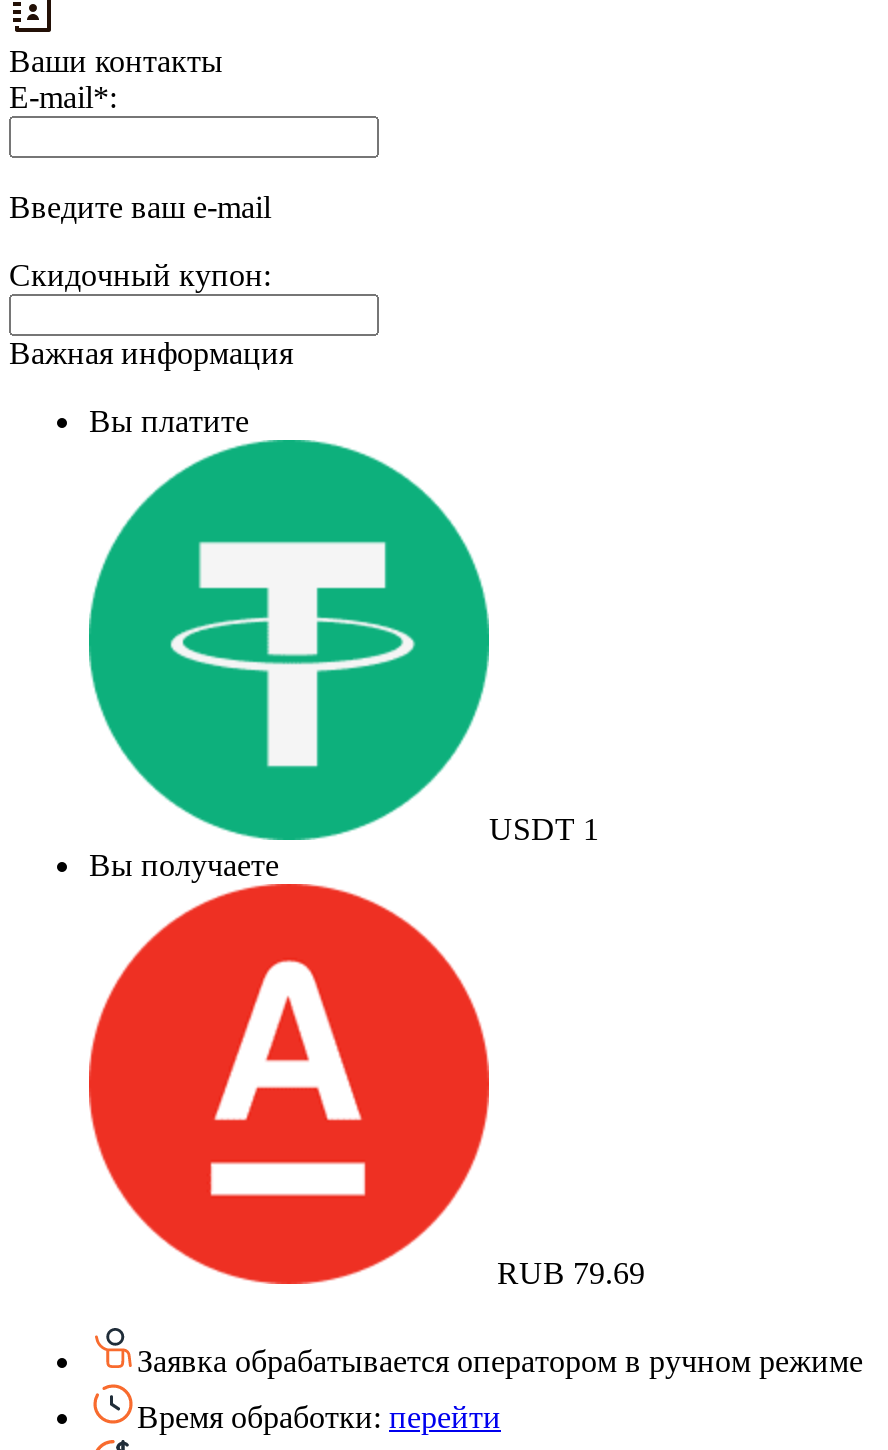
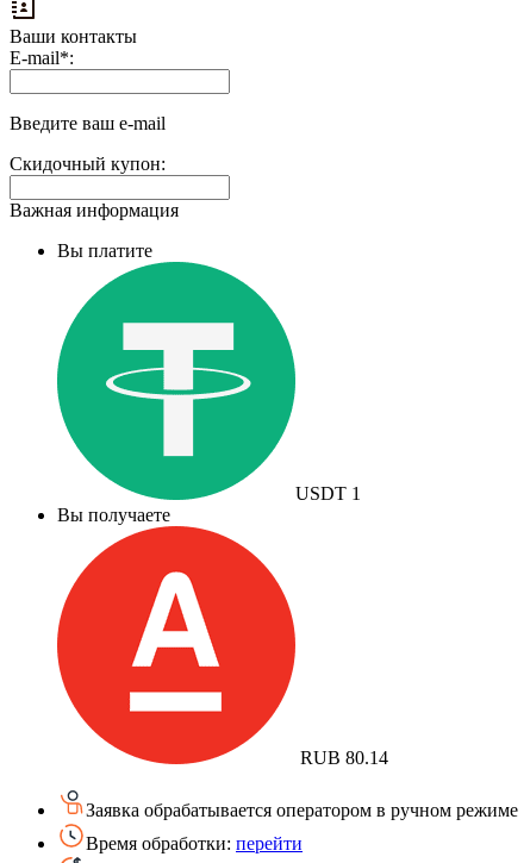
[489,1255,645,1289] RUB 79.69 -> [295,747,388,767] RUB 80.14

